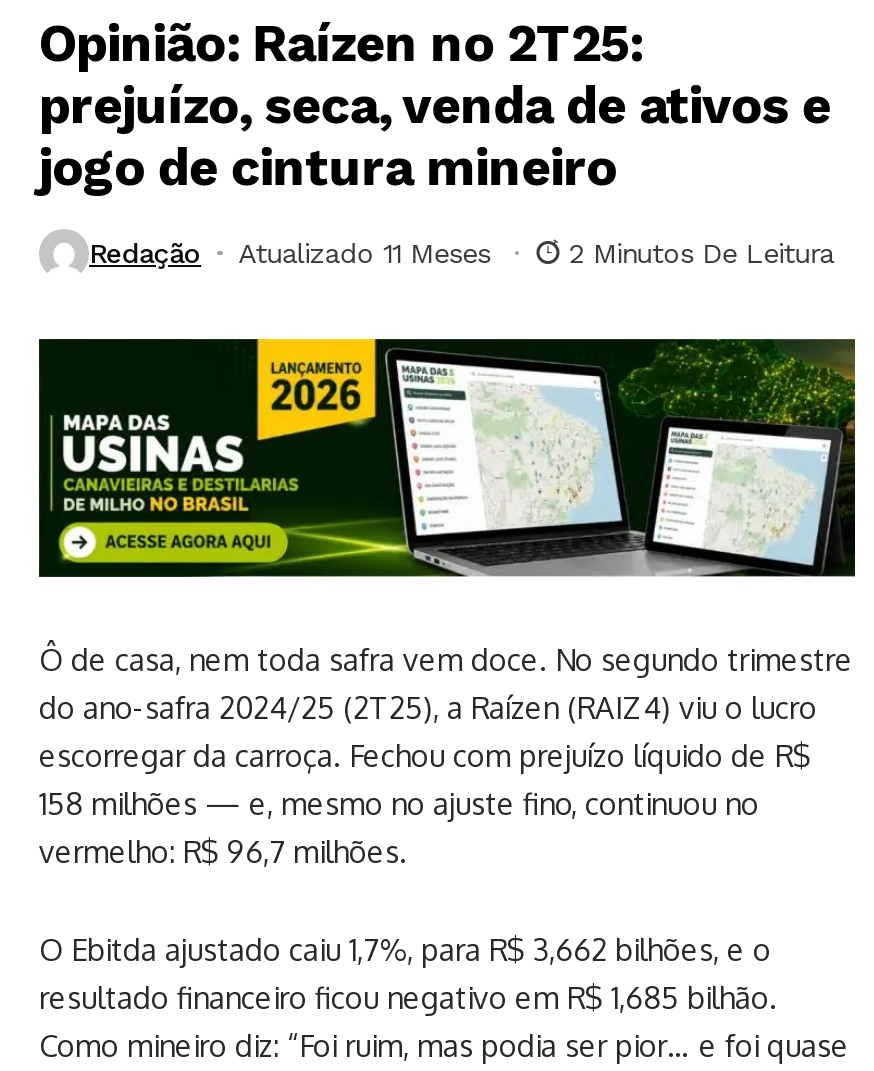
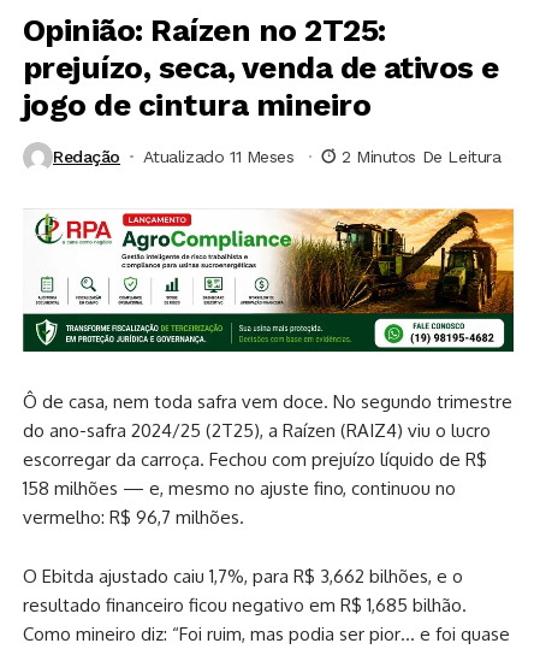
[37,337,857,579] [image] -> [23,208,515,353] [image]

